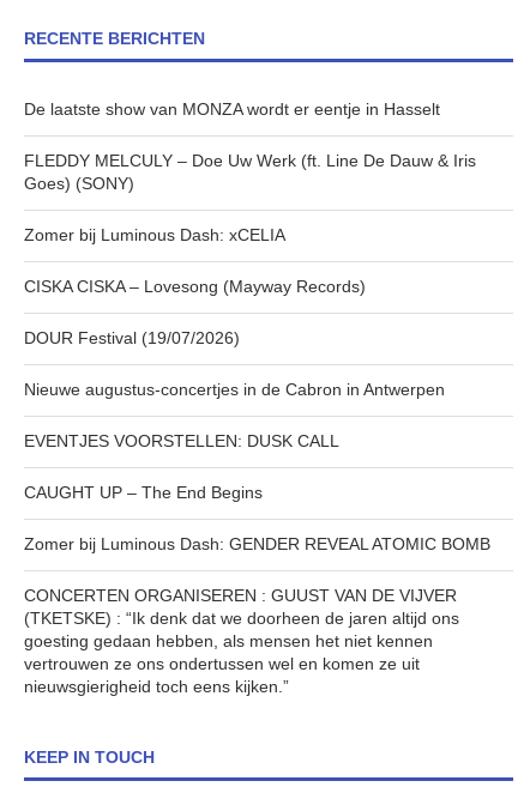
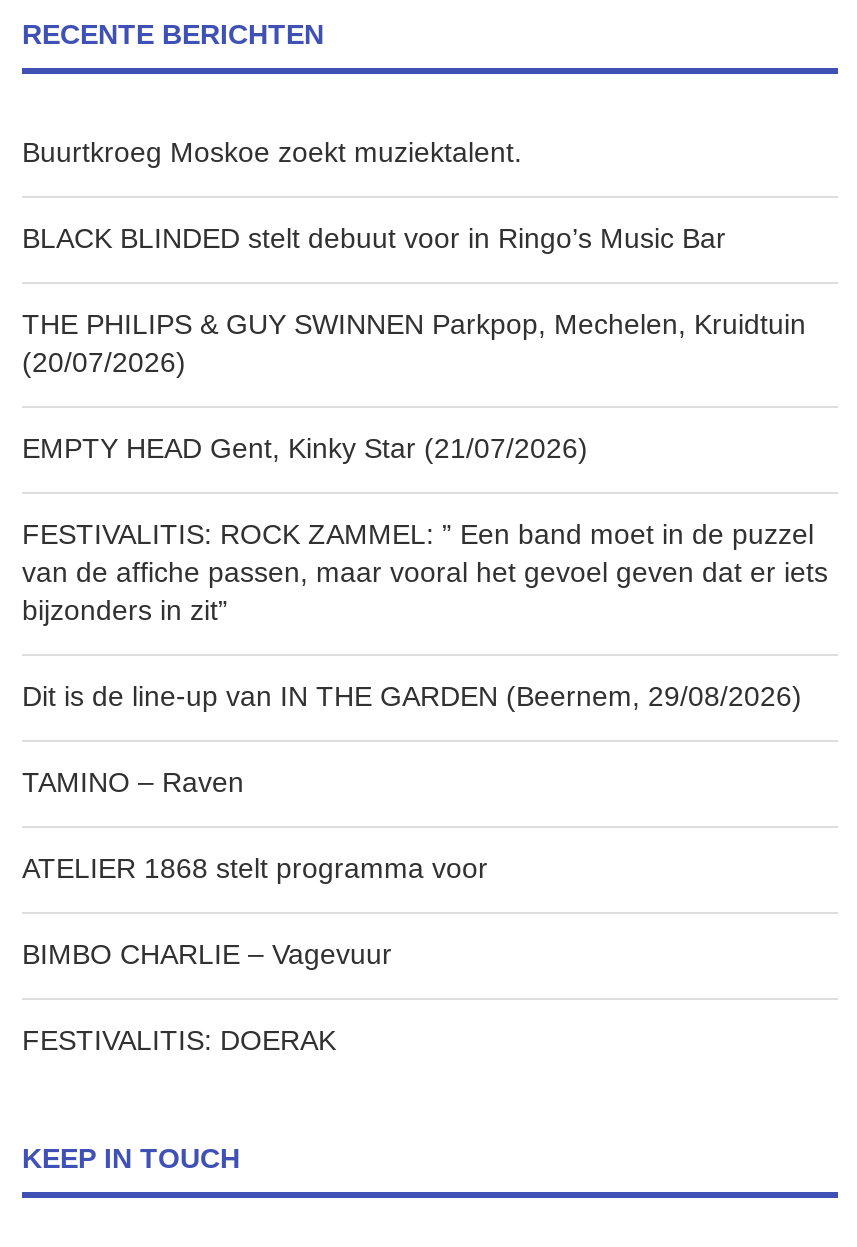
[24,100,440,119] De laatste show van MONZA wordt er eentje in Hasselt -> [22,137,522,169] Buurtkroeg Moskoe zoekt muziektalent.
[24,151,476,193] FLEDDY MELCULY – Doe Uw Werk (ft. Line De Dauw & Iris | Goes) (SONY) -> [22,223,726,255] BLACK BLINDED stelt debuut voor in Ringo’s Music Bar
[24,226,285,245] Zomer bij Luminous Dash: xCELIA -> [22,309,806,379] THE PHILIPS & GUY SWINNEN Parkpop, Mechelen, Kruidtuin | (20/07/2026)
[24,277,366,296] CISKA CISKA – Lovesong (Mayway Records) -> [22,433,588,465] EMPTY HEAD Gent, Kinky Star (21/07/2026)
[24,329,240,348] DOUR Festival (19/07/2026) -> [22,519,828,627] FESTIVALITIS: ROCK ZAMMEL: ” Een band moet in de puzzel | van de affiche passen, maar vooral het gevoel geven dat er iets | bijzonders in zit”
[24,380,445,399] Nieuwe augustus-concertjes in de Cabron in Antwerpen -> [22,681,802,713] Dit is de line-up van IN THE GARDEN (Beernem, 29/08/2026)
[24,432,339,451] EVENTJES VOORSTELLEN: DUSK CALL -> [22,767,244,799] TAMINO – Raven
[24,483,263,502] CAUGHT UP – The End Begins -> [22,853,488,885] ATELIER 1868 stelt programma voor
[24,535,490,554] Zomer bij Luminous Dash: GENDER REVEAL ATOMIC BOMB -> [22,939,392,971] BIMBO CHARLIE – Vagevuur
[24,586,459,696] CONCERTEN ORGANISEREN : GUUST VAN DE VIJVER | (TKETSKE) : “Ik denk dat we doorheen de jaren altijd ons | goesting gedaan hebben, als mensen het niet kennen | vertrouwen ze ons ondertussen wel en komen ze uit | nieuwsgierigheid toch eens kijken.” -> [22,1025,336,1057] FESTIVALITIS: DOERAK

